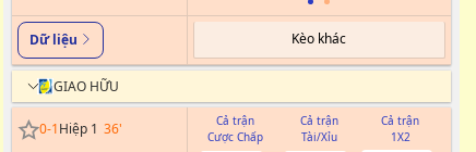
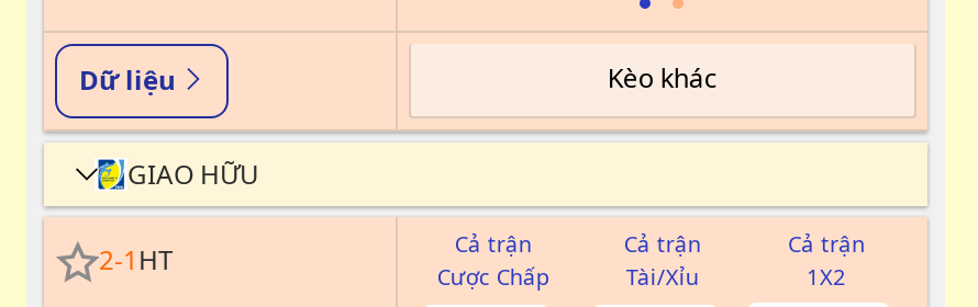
[39,119,122,138] 0 - 1 Hiệp 1 36' -> [99,241,174,278] 2- 1 HT

